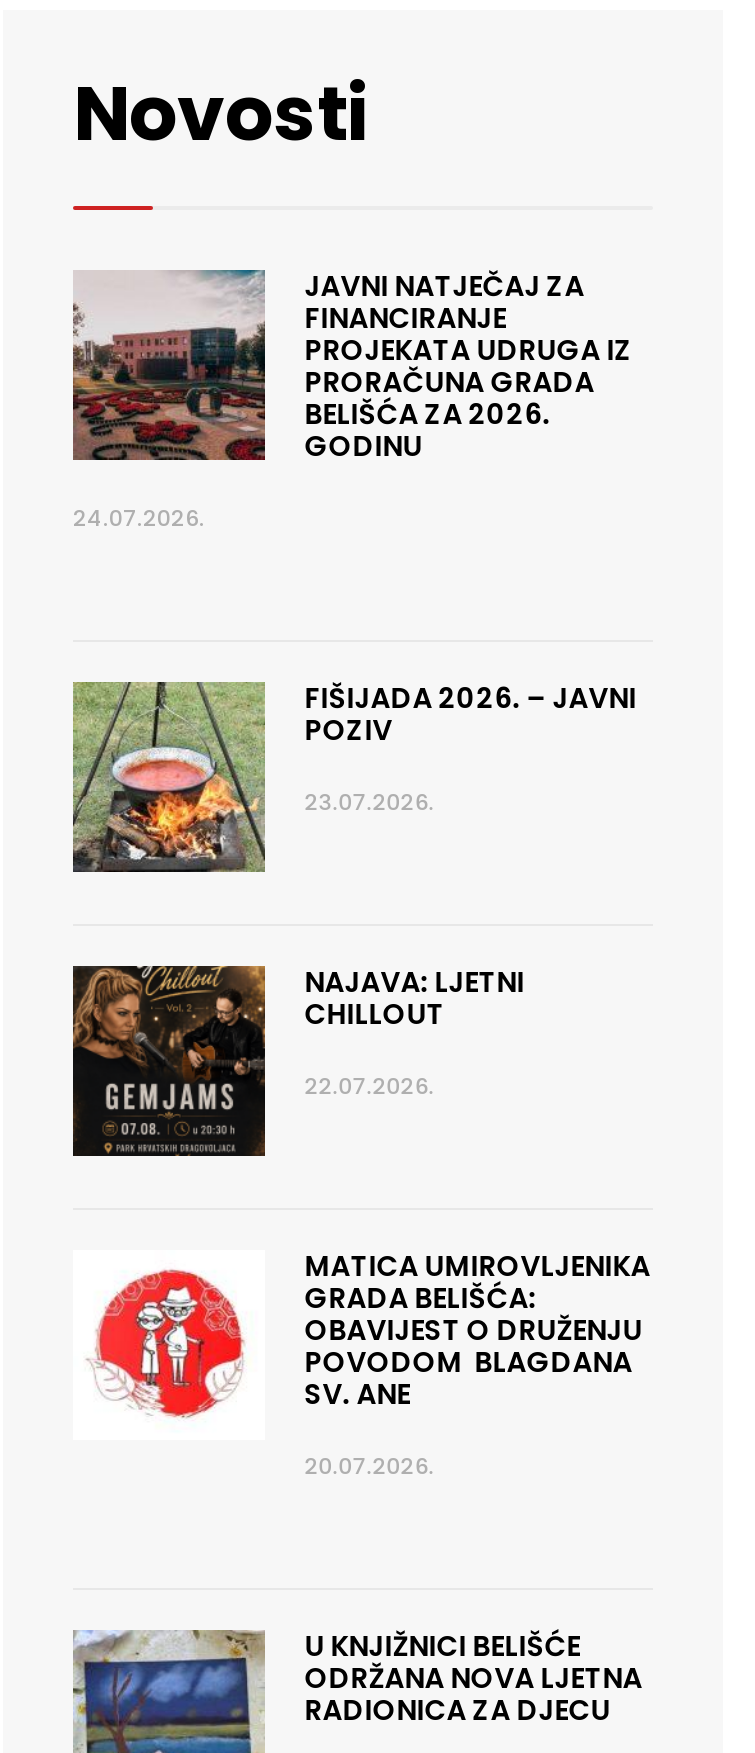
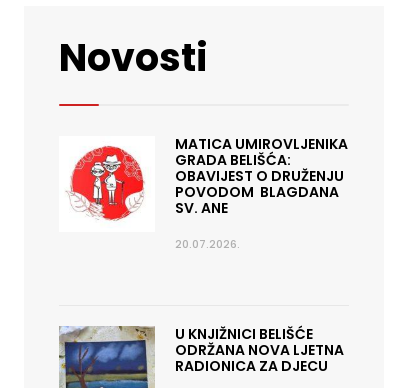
[71,265,632,533] [image] | JAVNI NATJEČAJ ZA | FINANCIRANJE | PROJEKATA UDRUGA IZ | PRORAČUNA GRADA | BELIŠĆA ZA 2026. | GODINU | 24.07.2026. -> none
[73,677,636,875] [image] | FIŠIJADA 2026. – JAVNI | POZIV | 23.07.2026. -> none
[73,961,524,1159] [image] | NAJAVA: LJETNI | CHILLOUT | 22.07.2026. -> none

